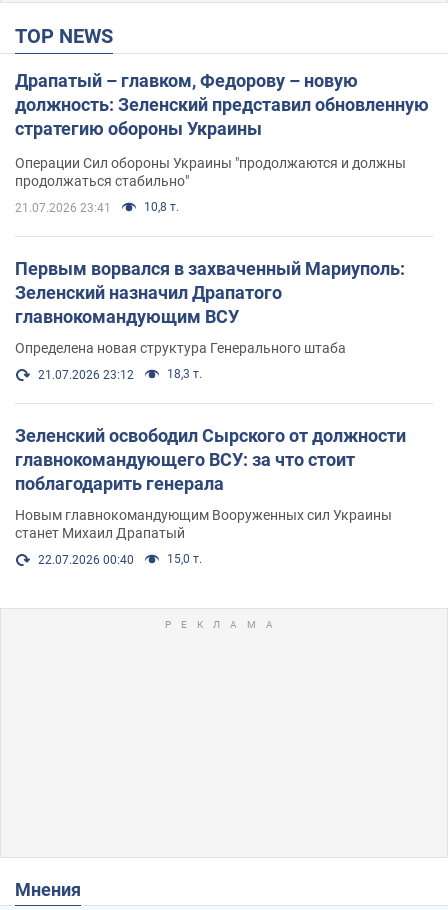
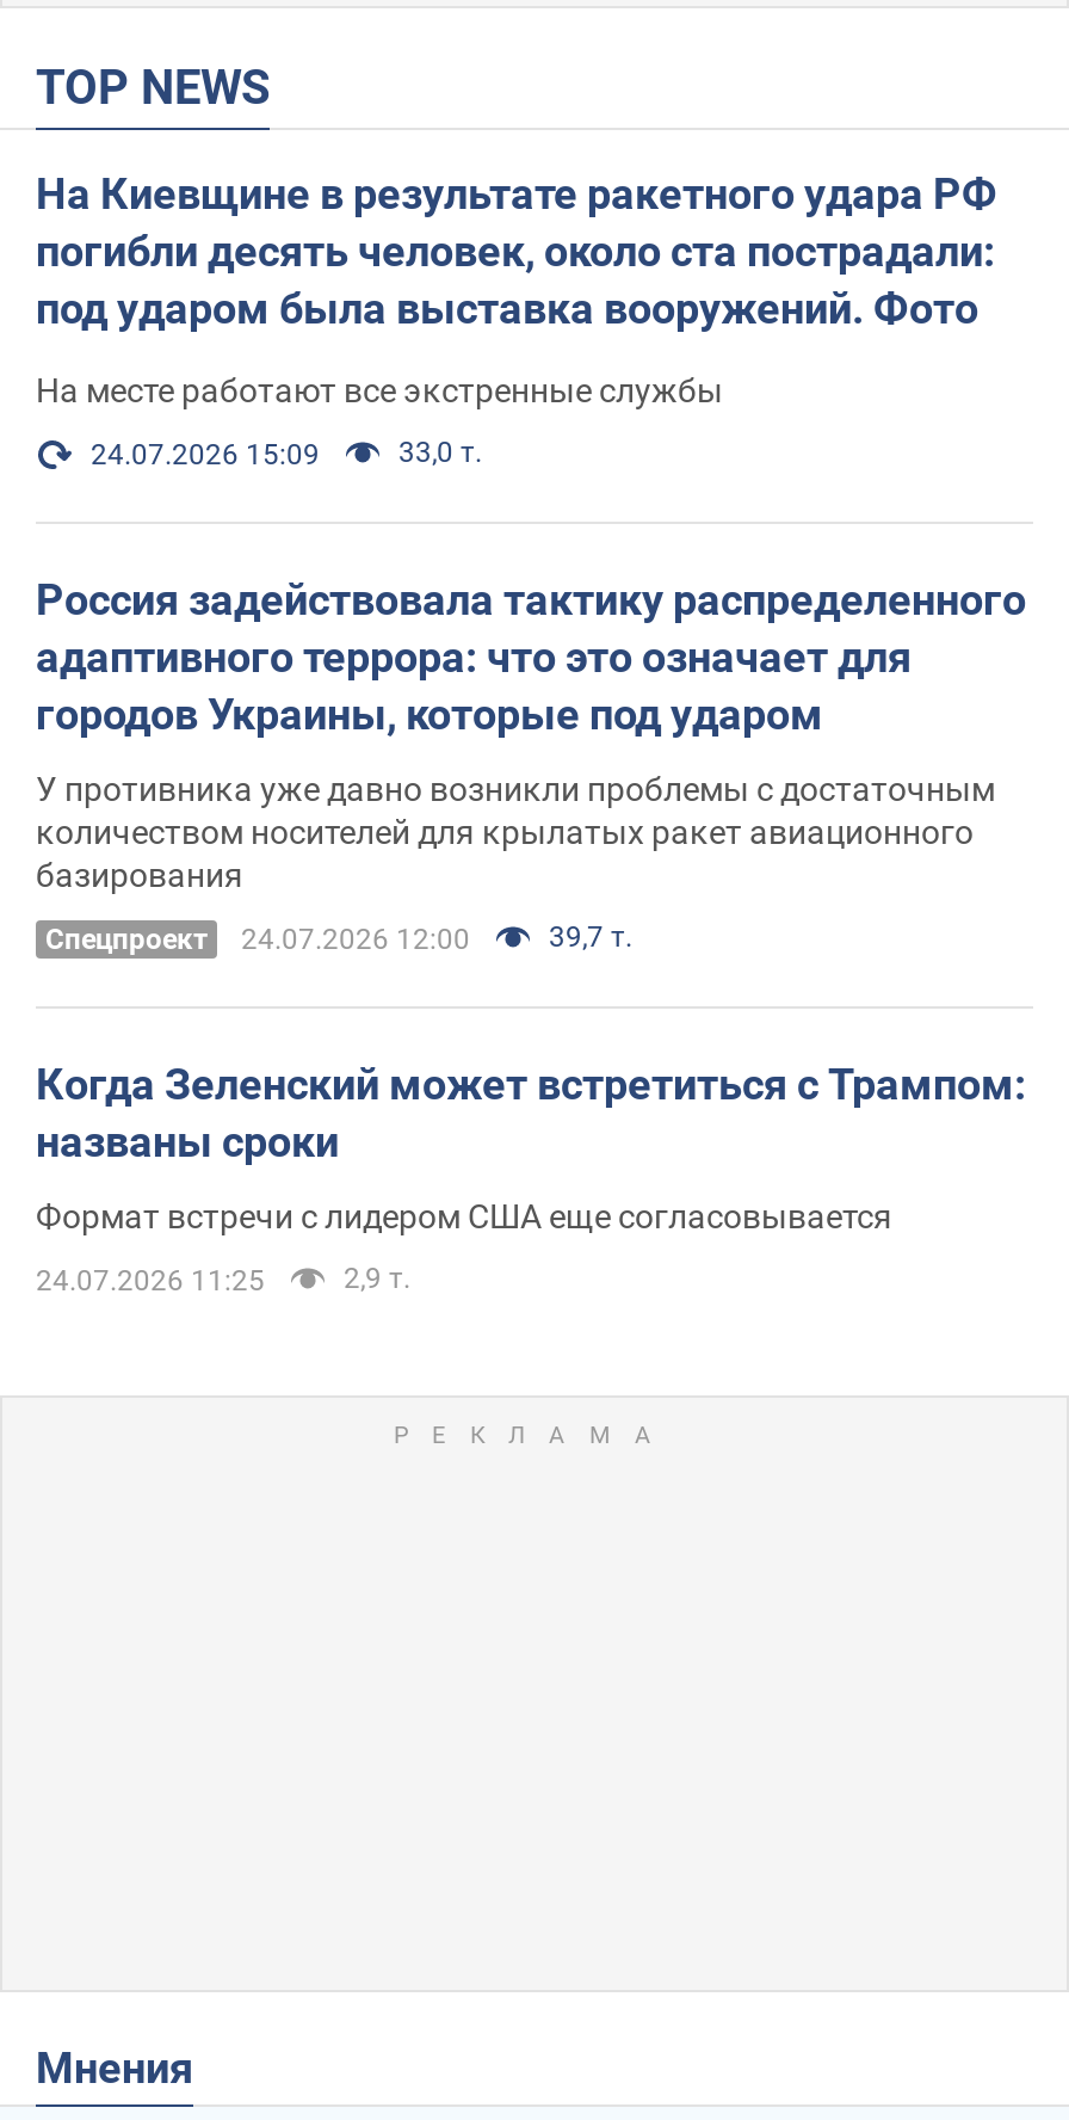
[15,70,429,139] Драпатый – главком, Федорову – новую | должность: Зеленский представил обновленную | стратегию обороны Украины -> [36,168,997,332] На Киевщине в результате ракетного удара РФ | погибли десять человек, около ста пострадали: | под ударом была выставка вооружений. Фото
[15,155,406,189] Операции Сил обороны Украины "продолжаются и должны | продолжаться стабильно" -> [36,371,723,409] На месте работают все экстренные службы
[15,200,179,215] 21.07.2026 23:41 | 10,8 т. -> [91,435,482,471] 24.07.2026 15:09 | 33,0 т.
[15,258,405,327] Первым ворвался в захваченный Мариуполь: | Зеленский назначил Драпатого | главнокомандующим ВСУ -> [36,573,1026,738] Россия задействовала тактику распределенного | адаптивного террора: что это означает для | городов Украины, которые под ударом
[15,340,346,356] Определена новая структура Генерального штаба -> [36,769,995,893] У противника уже давно возникли проблемы с достаточным | количеством носителей для крылатых ракет авиационного | базирования
[38,367,202,382] 21.07.2026 23:12 | 18,3 т. -> [45,920,632,955] Спецпроект | 24.07.2026 12:00 | 39,7 т.
[15,425,406,494] Зеленский освободил Сырского от должности | главнокомандующего ВСУ: за что стоит | поблагодарить генерала -> [36,1058,1026,1166] Когда Зеленский может встретиться с Трампом: | названы сроки
[15,507,392,541] Новым главнокомандующим Вооруженных сил Украины | станет Михаил Драпатый -> [36,1197,892,1235] Формат встречи с лидером США еще согласовывается
[38,552,202,567] 22.07.2026 00:40 | 15,0 т. -> [36,1261,410,1297] 24.07.2026 11:25 | 2,9 т.

